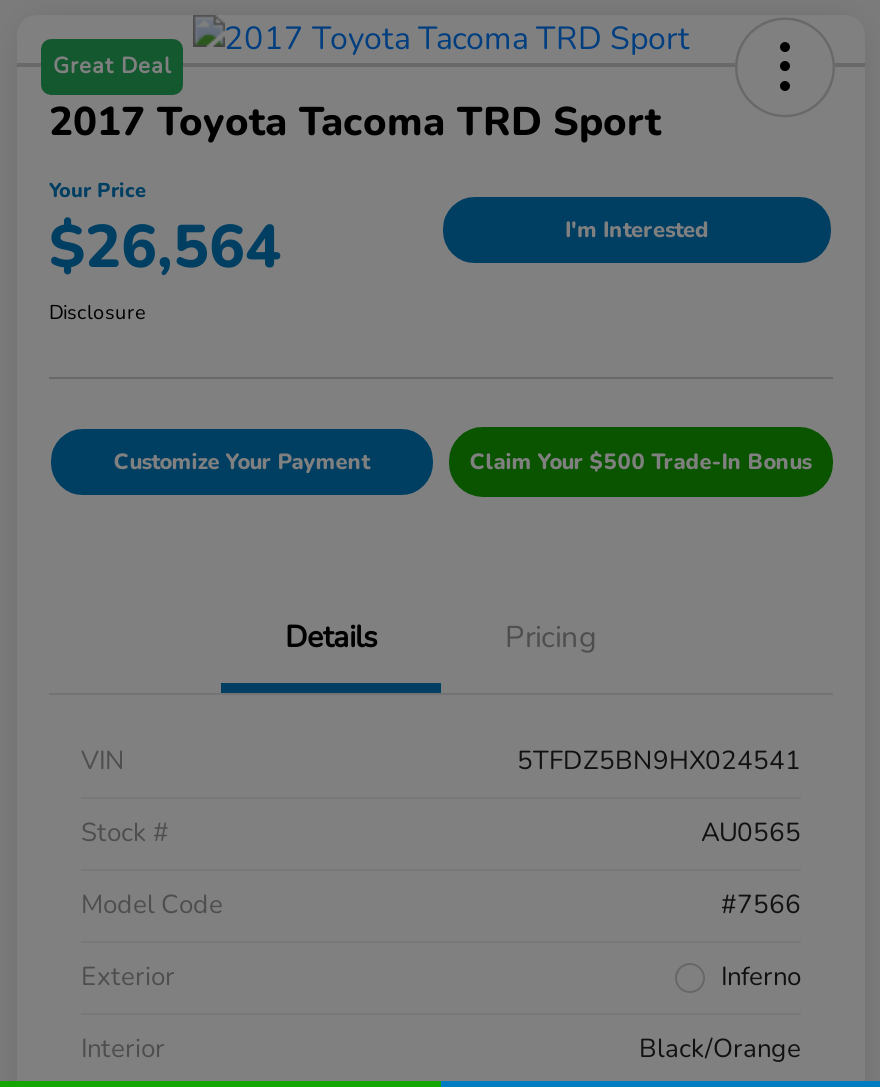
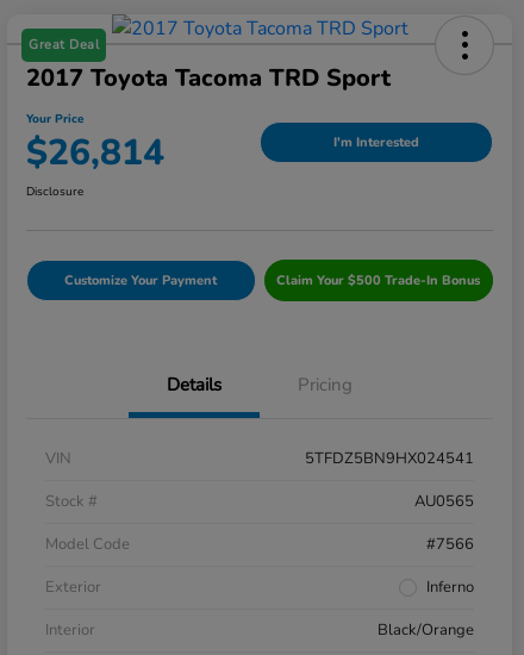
[49,207,281,289] $26,564 -> [26,129,164,178] $26,814

